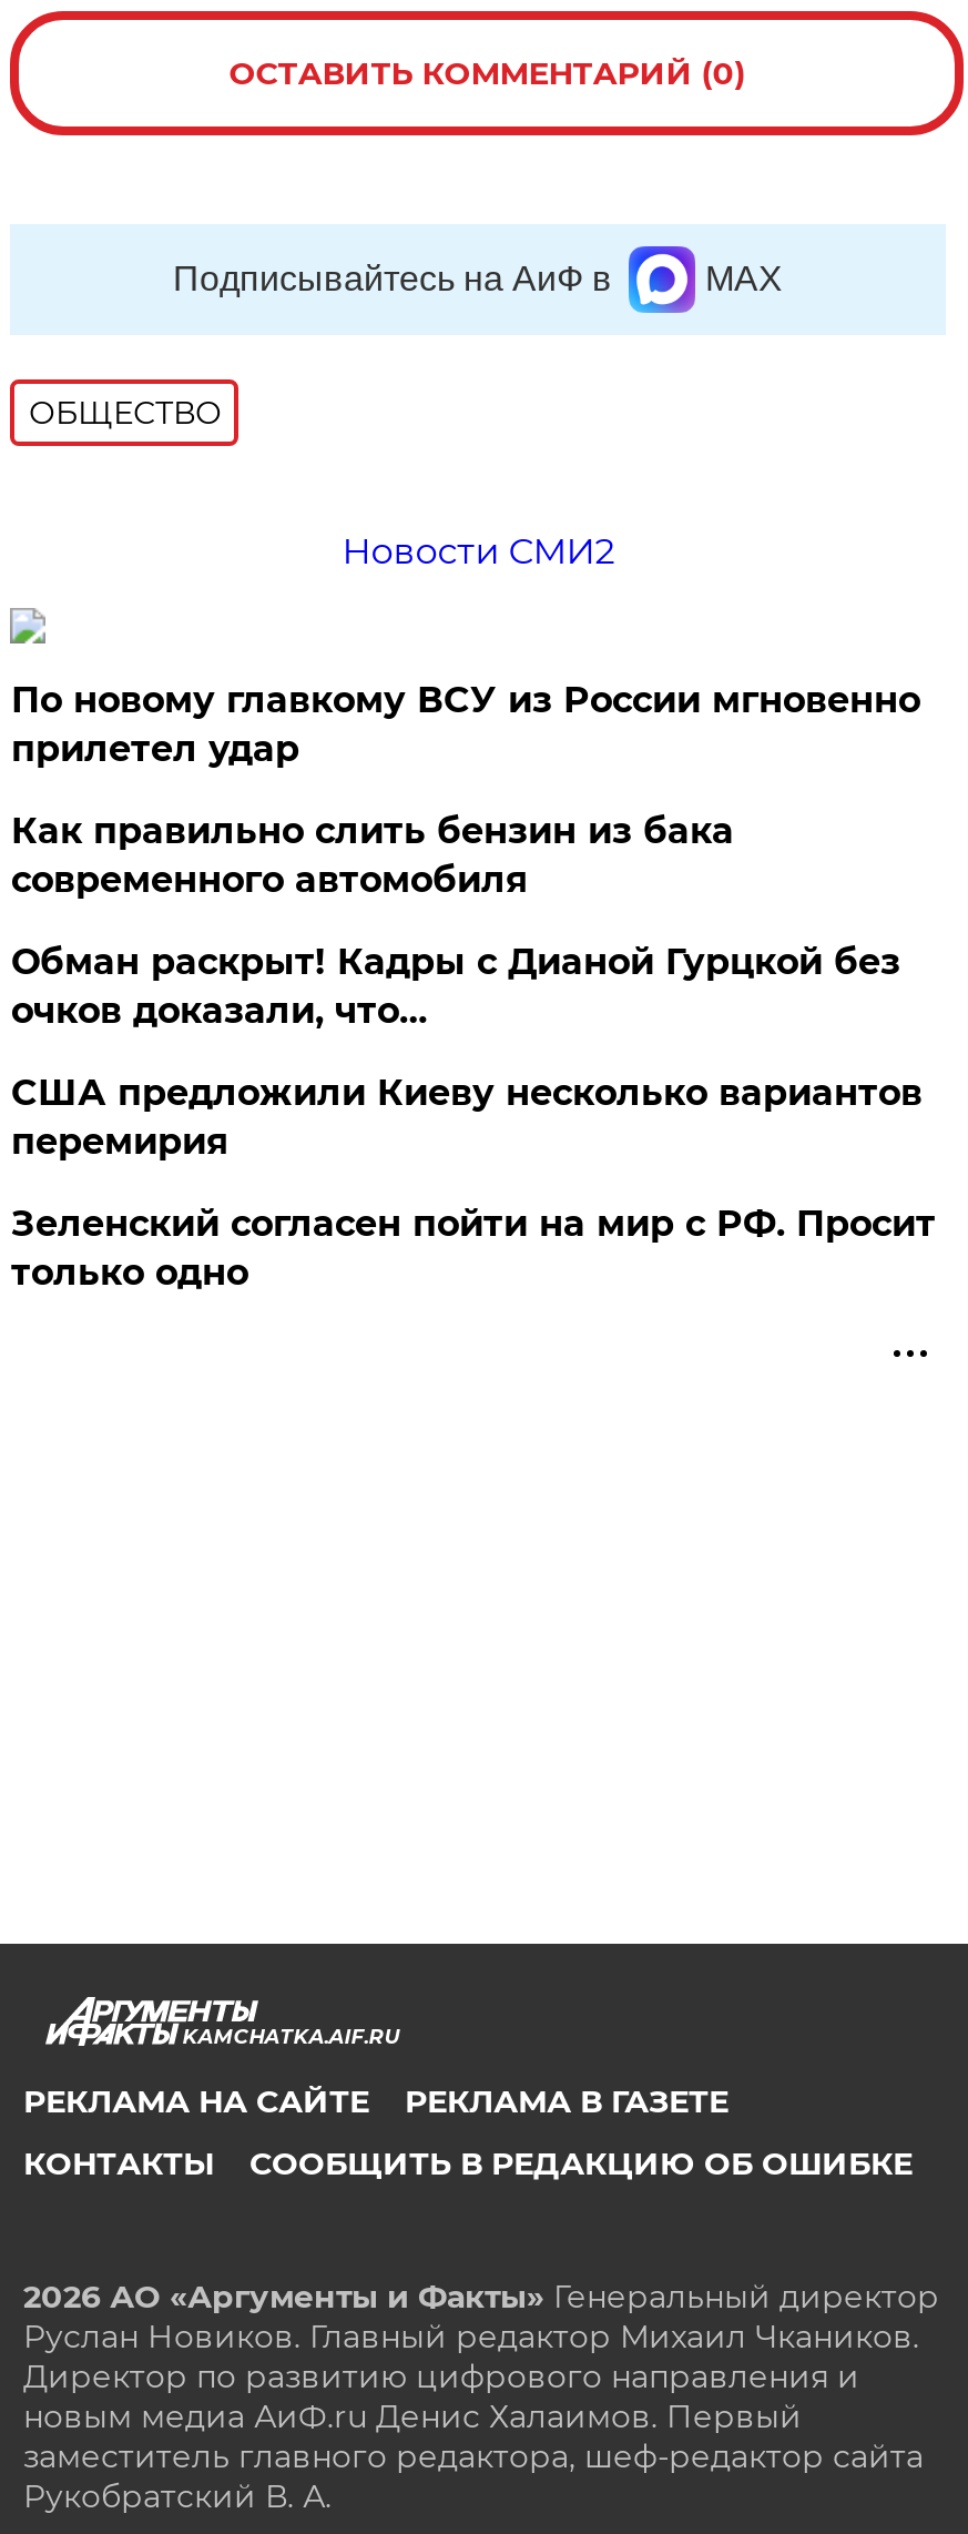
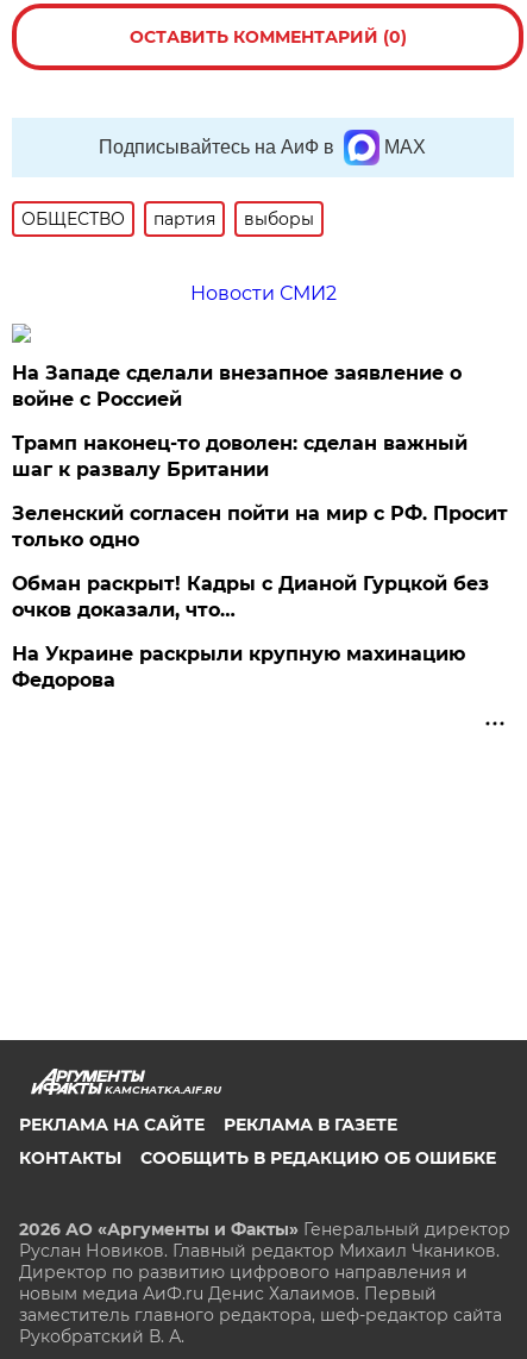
none -> [154,208,315,230] партия | выборы
[11,679,922,1163] По новому главкому ВСУ из России мгновенно | прилетел удар | Как правильно слить бензин из бака | современного автомобиля | США предложили Киеву несколько вариантов | перемирия -> [12,362,468,481] На Западе сделали внезапное заявление о | войне с Россией | Трамп наконец-то доволен: сделан важный | шаг к развалу Британии
moved [11,941,900,1032] -> [12,572,489,621]: Обман раскрыт! Кадры с Дианой Гурцкой без | очков доказали, что…
moved [11,1203,936,1294] -> [12,502,508,551]: Зеленский согласен пойти на мир с РФ. Просит | только одно
none -> [12,643,466,691] На Украине раскрыли крупную махинацию | Федорова

